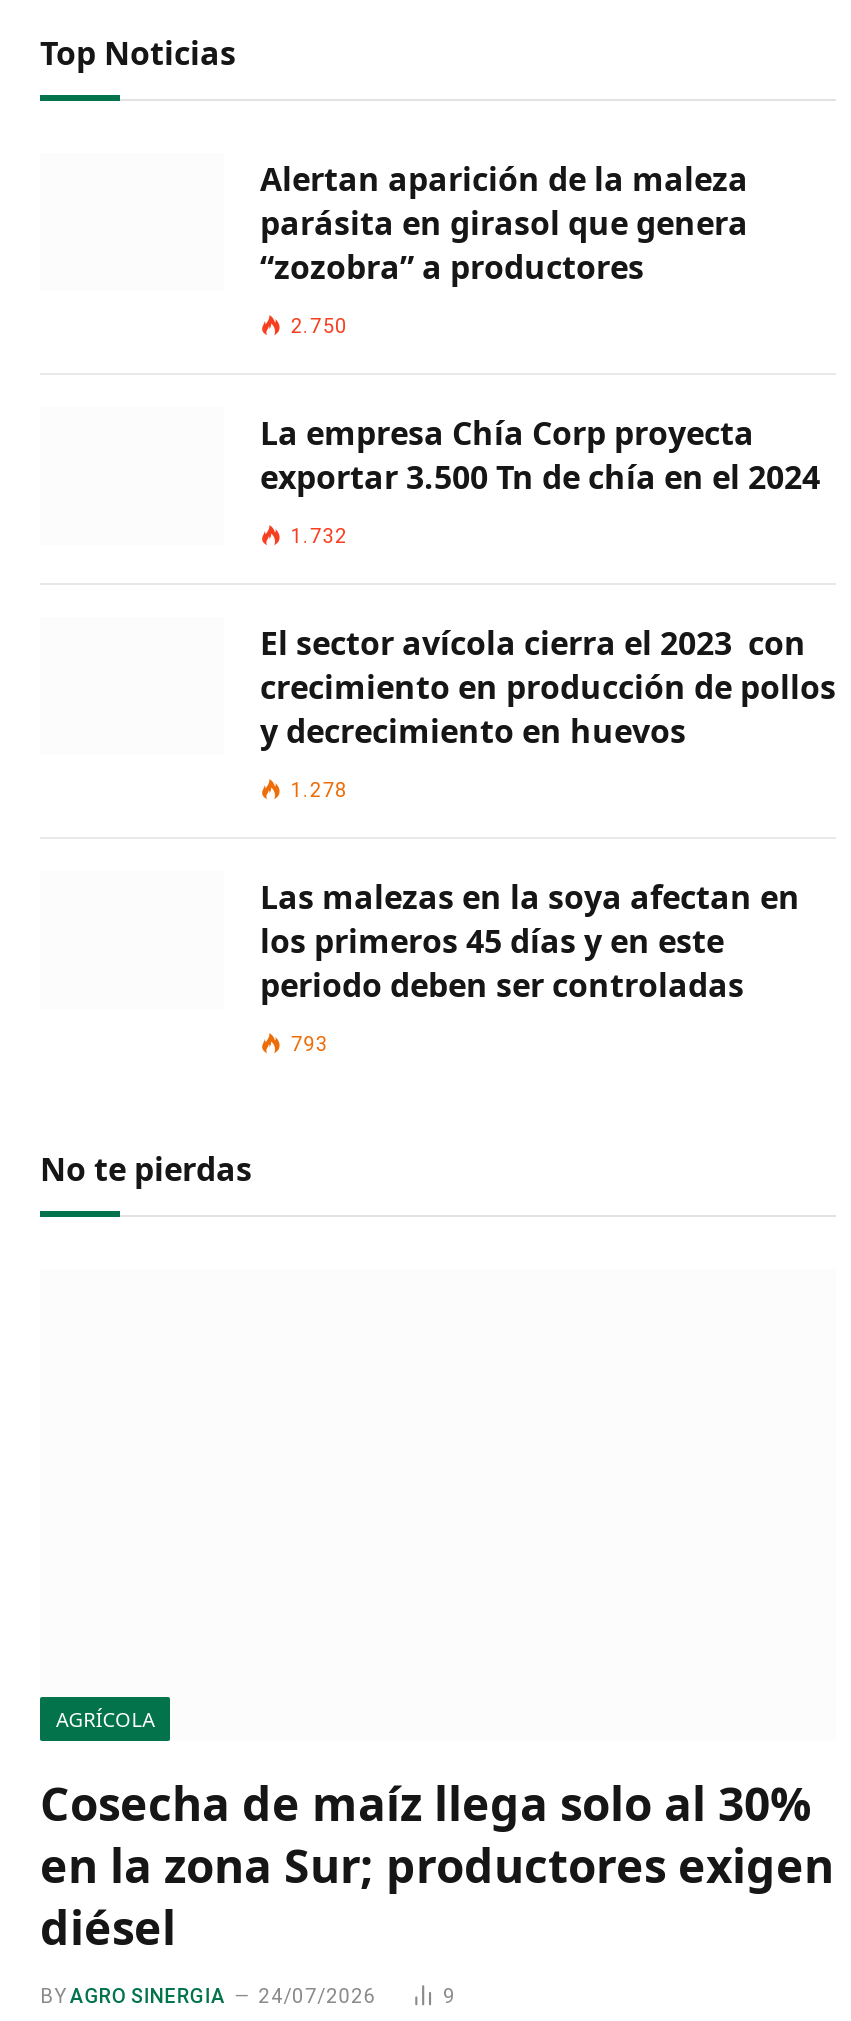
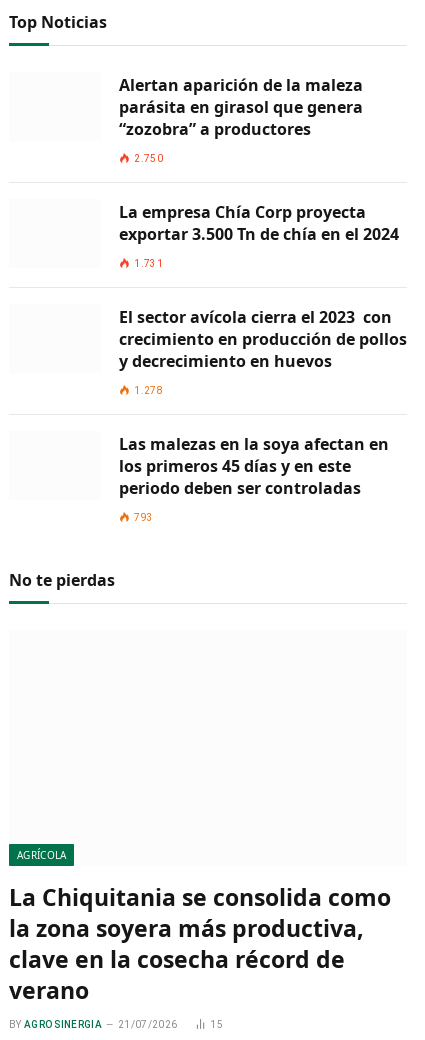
[291,524,348,546] 1.732 -> [134,258,163,269] 1.731
[40,1772,834,1960] Cosecha de maíz llega solo al 30% | en la zona Sur; productores exigen | diésel -> [9,881,391,1006] La Chiquitania se consolida como | la zona soyera más productiva, | clave en la cosecha récord de | verano
[258,1986,456,2008] 24/07/2026 | 9 -> [118,1019,223,1030] 21/07/2026 | 15

